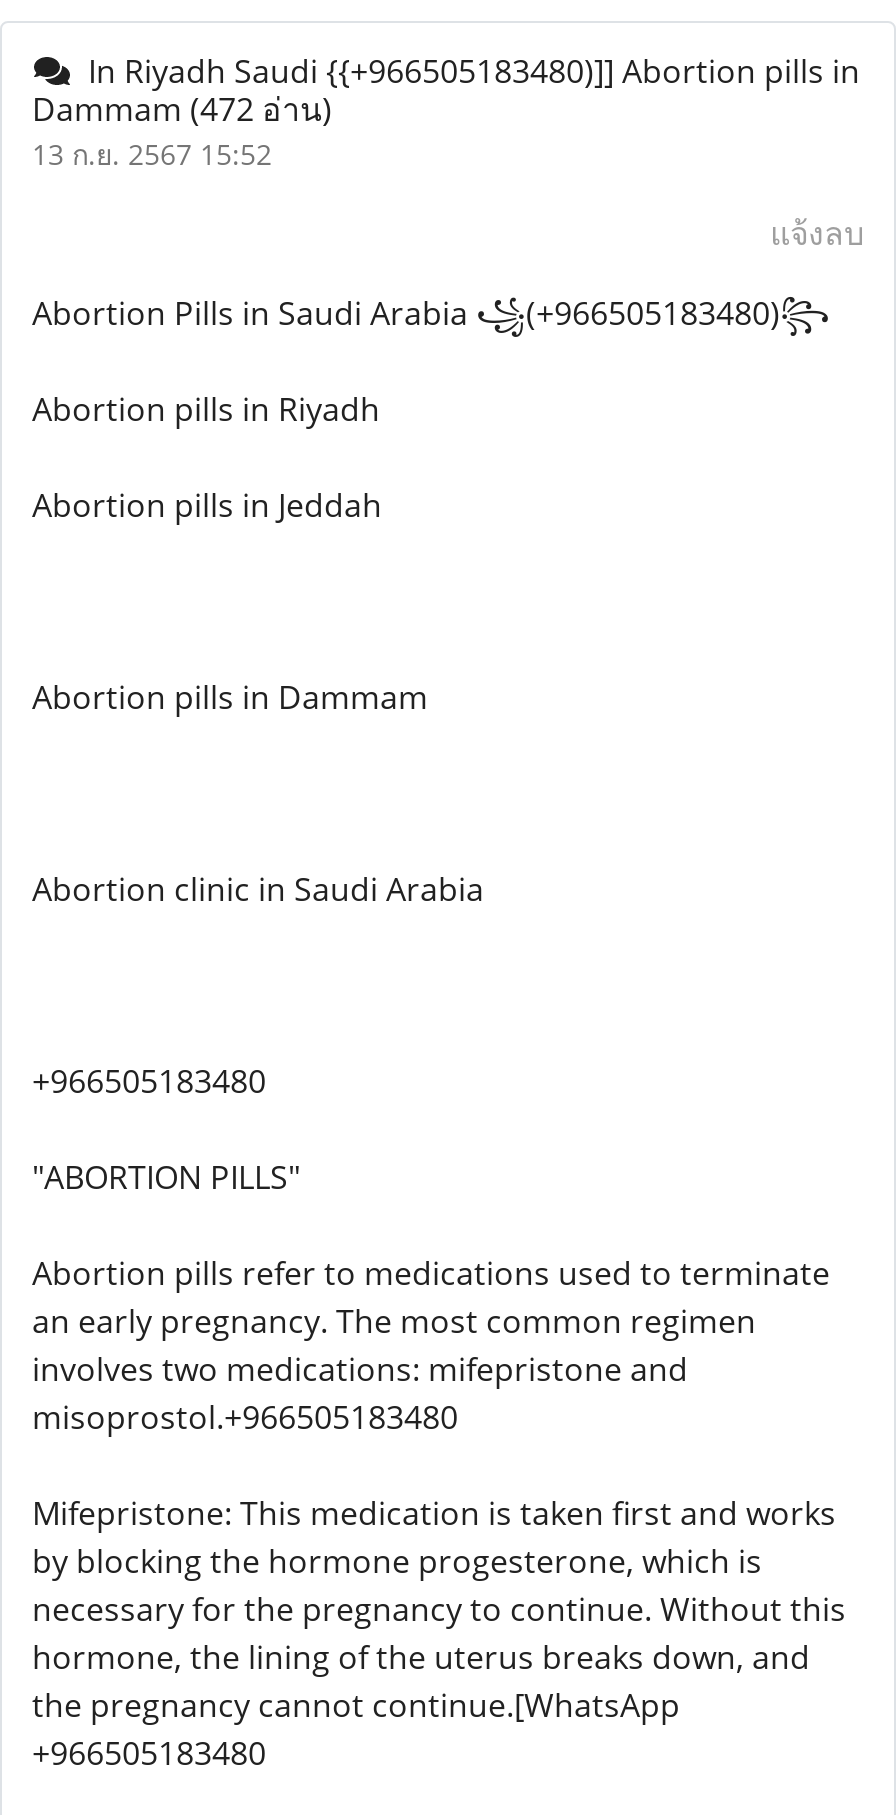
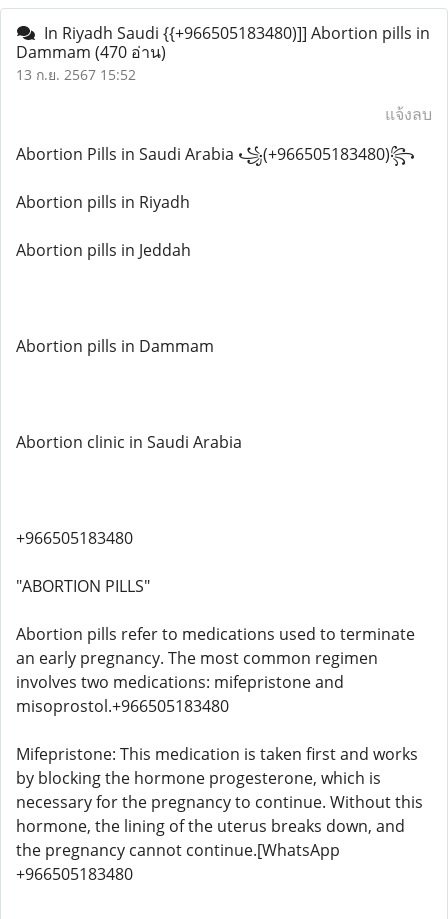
[32,87,332,131] Dammam (472 อ่าน) -> [16,41,166,63] Dammam (470 อ่าน)

